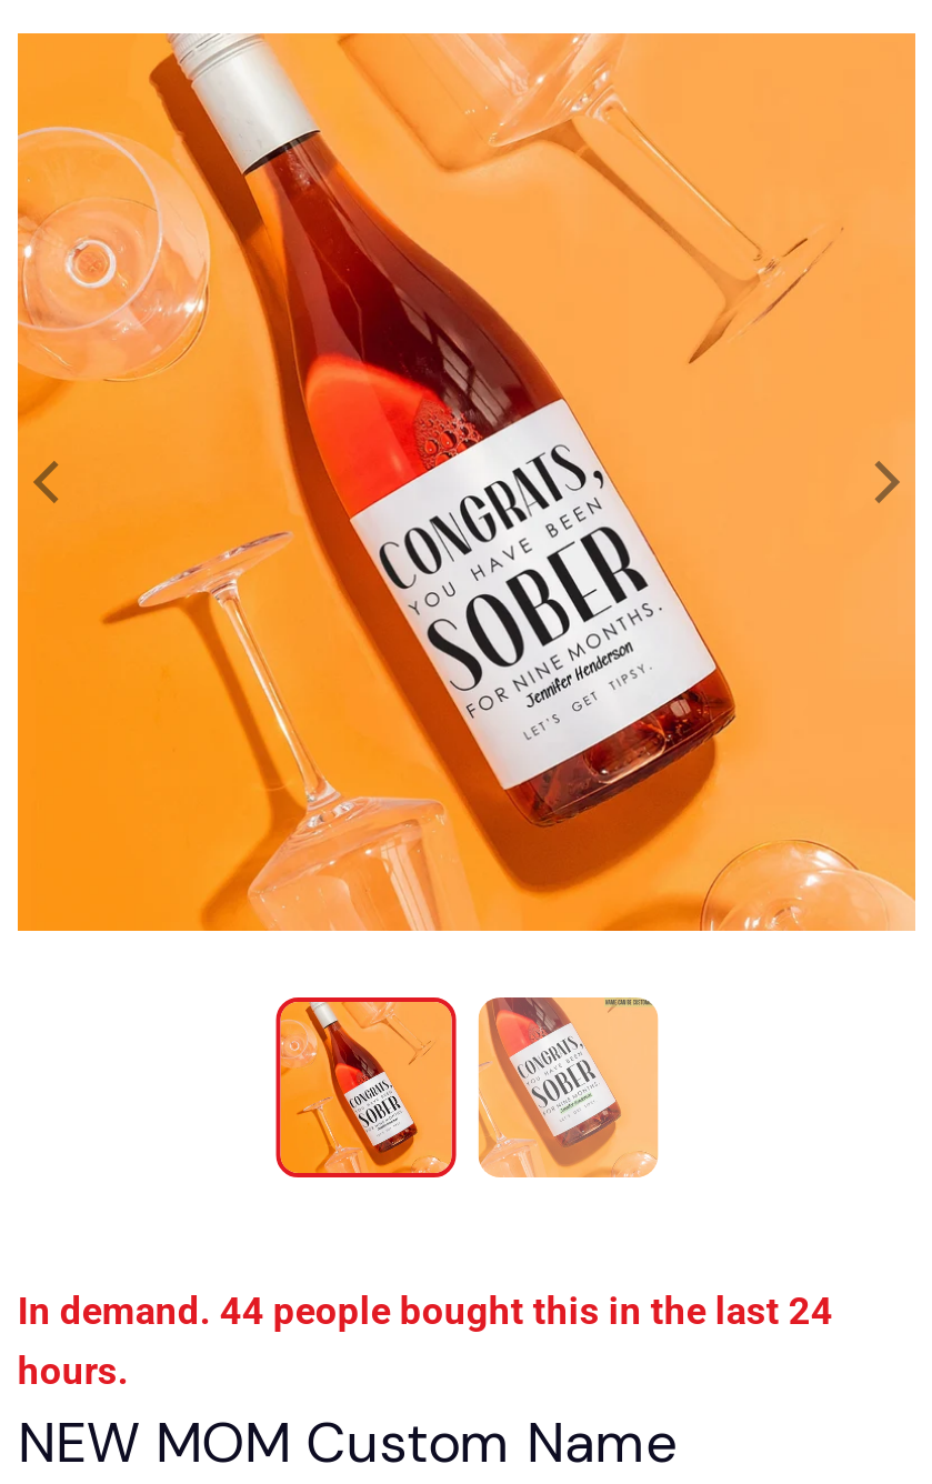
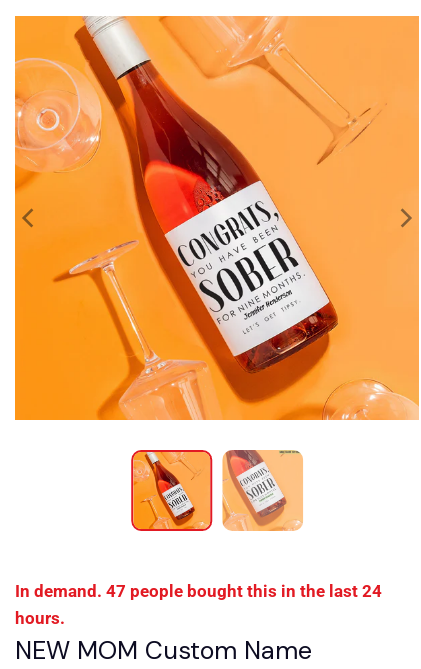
[17,1289,833,1333] In demand. 44 people bought this in the last 24 -> [15,581,382,601] In demand. 47 people bought this in the last 24

